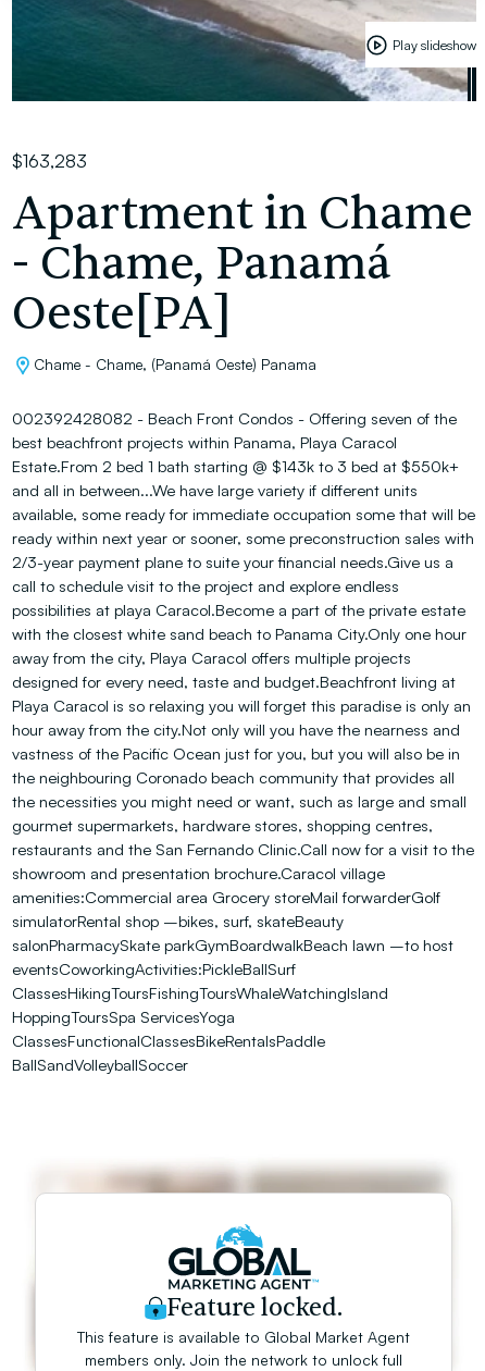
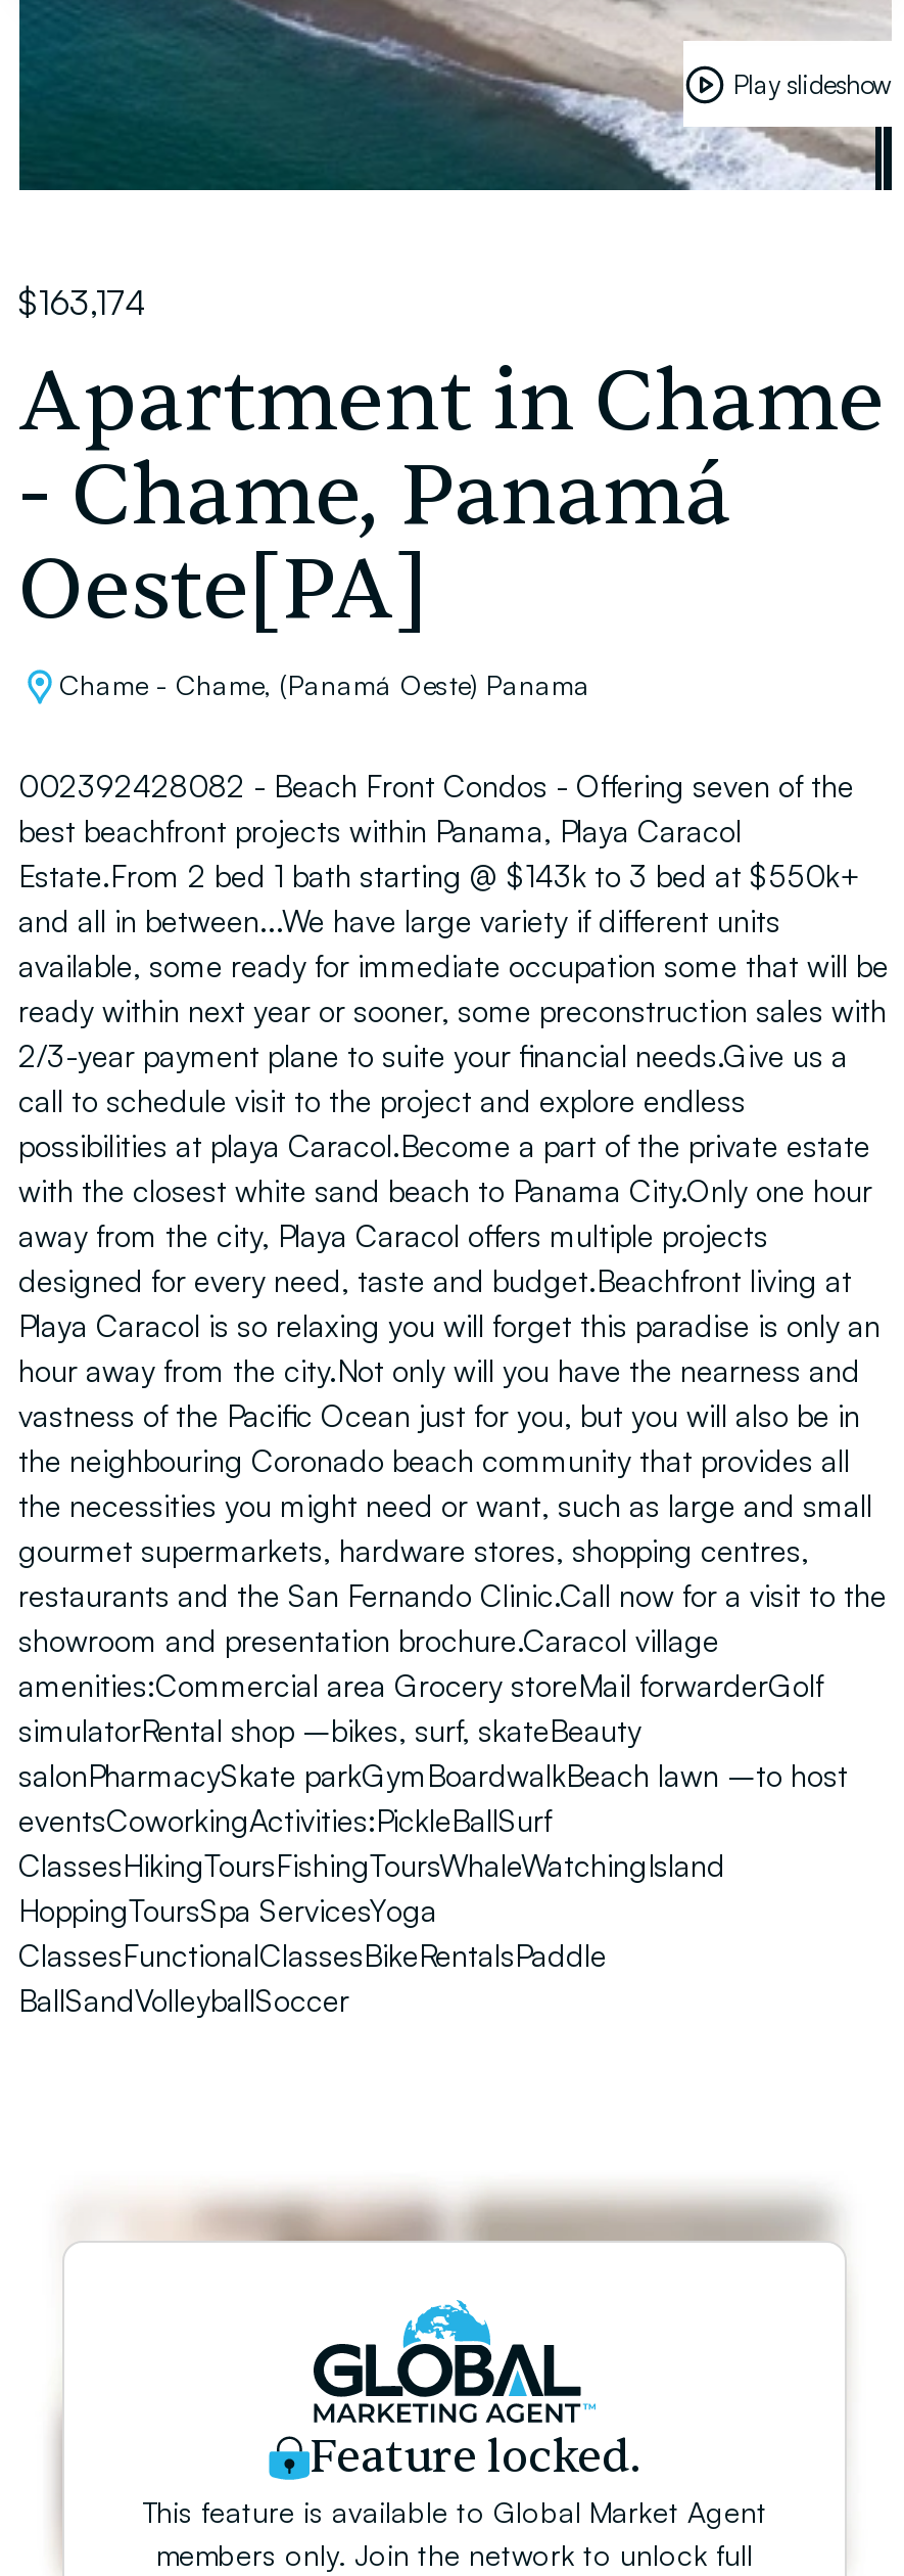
[11,149,86,172] $163,283 -> [18,280,145,323] $163,174

